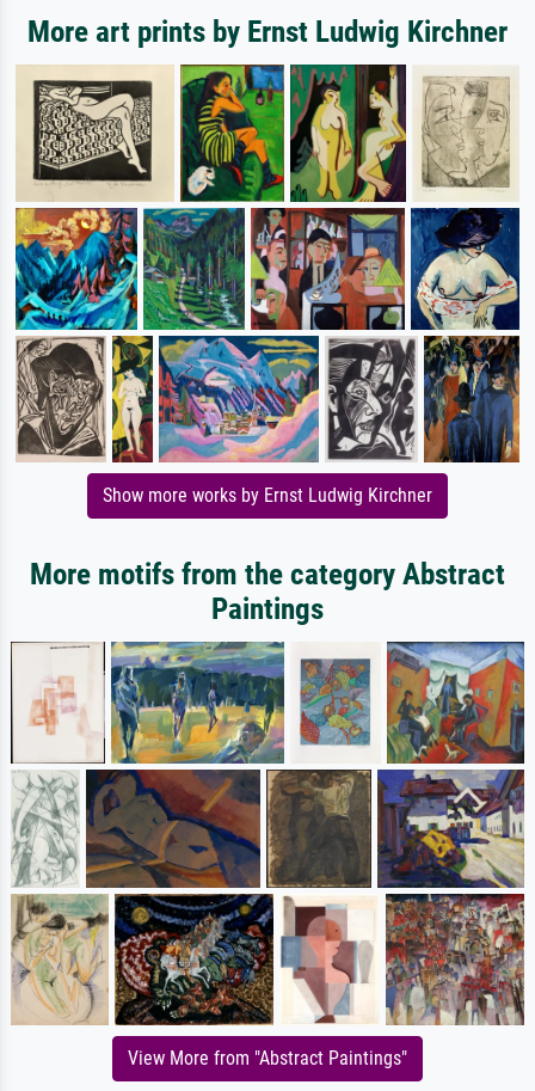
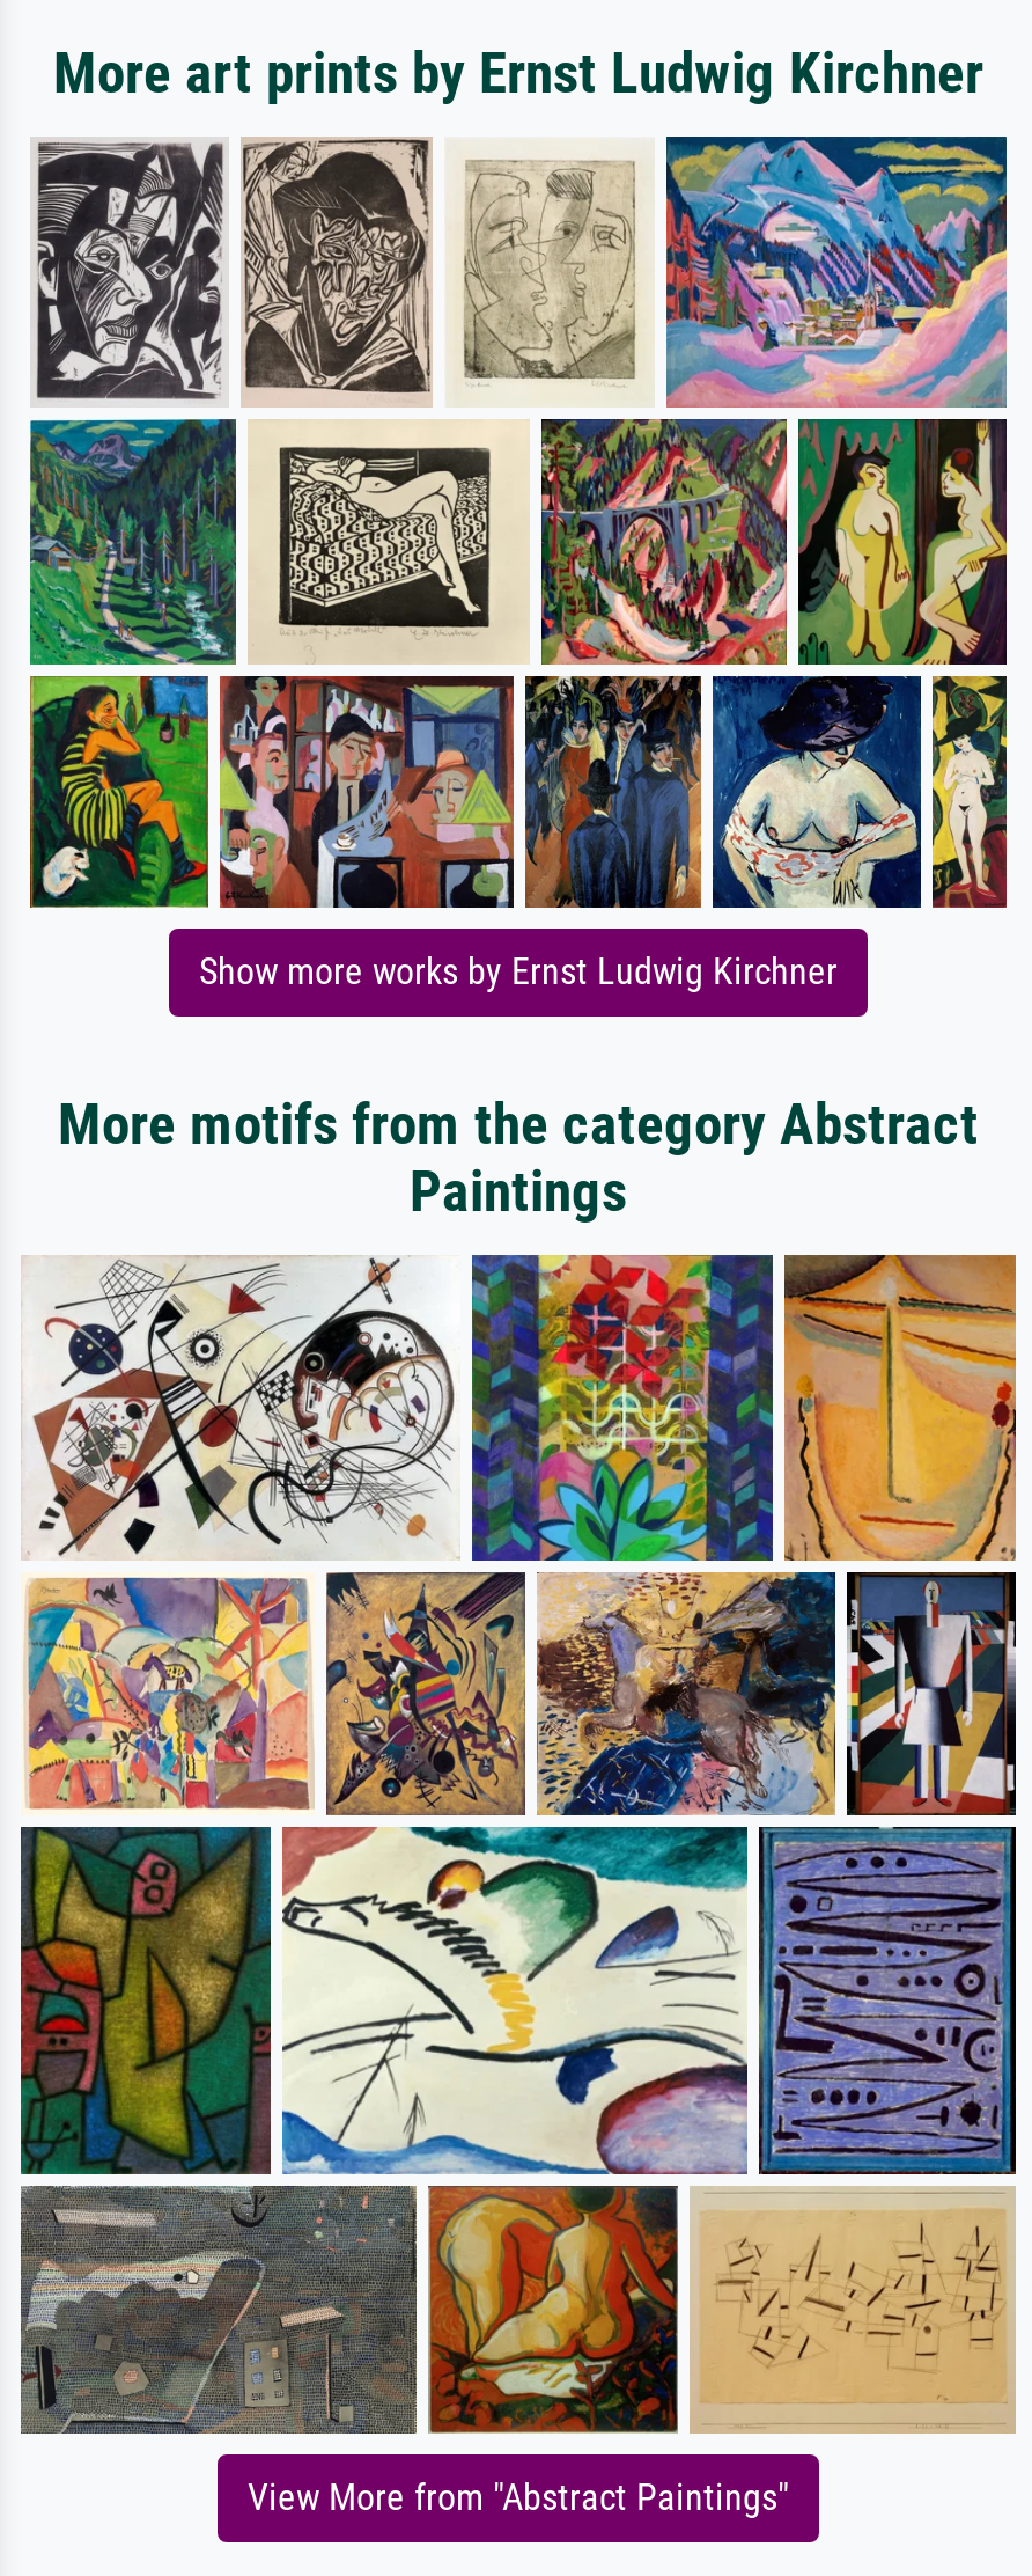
[14,63,521,464] [image] -> [28,133,1009,911] [image]
[10,640,525,1026] [image] -> [19,1252,1018,2435] [image]

